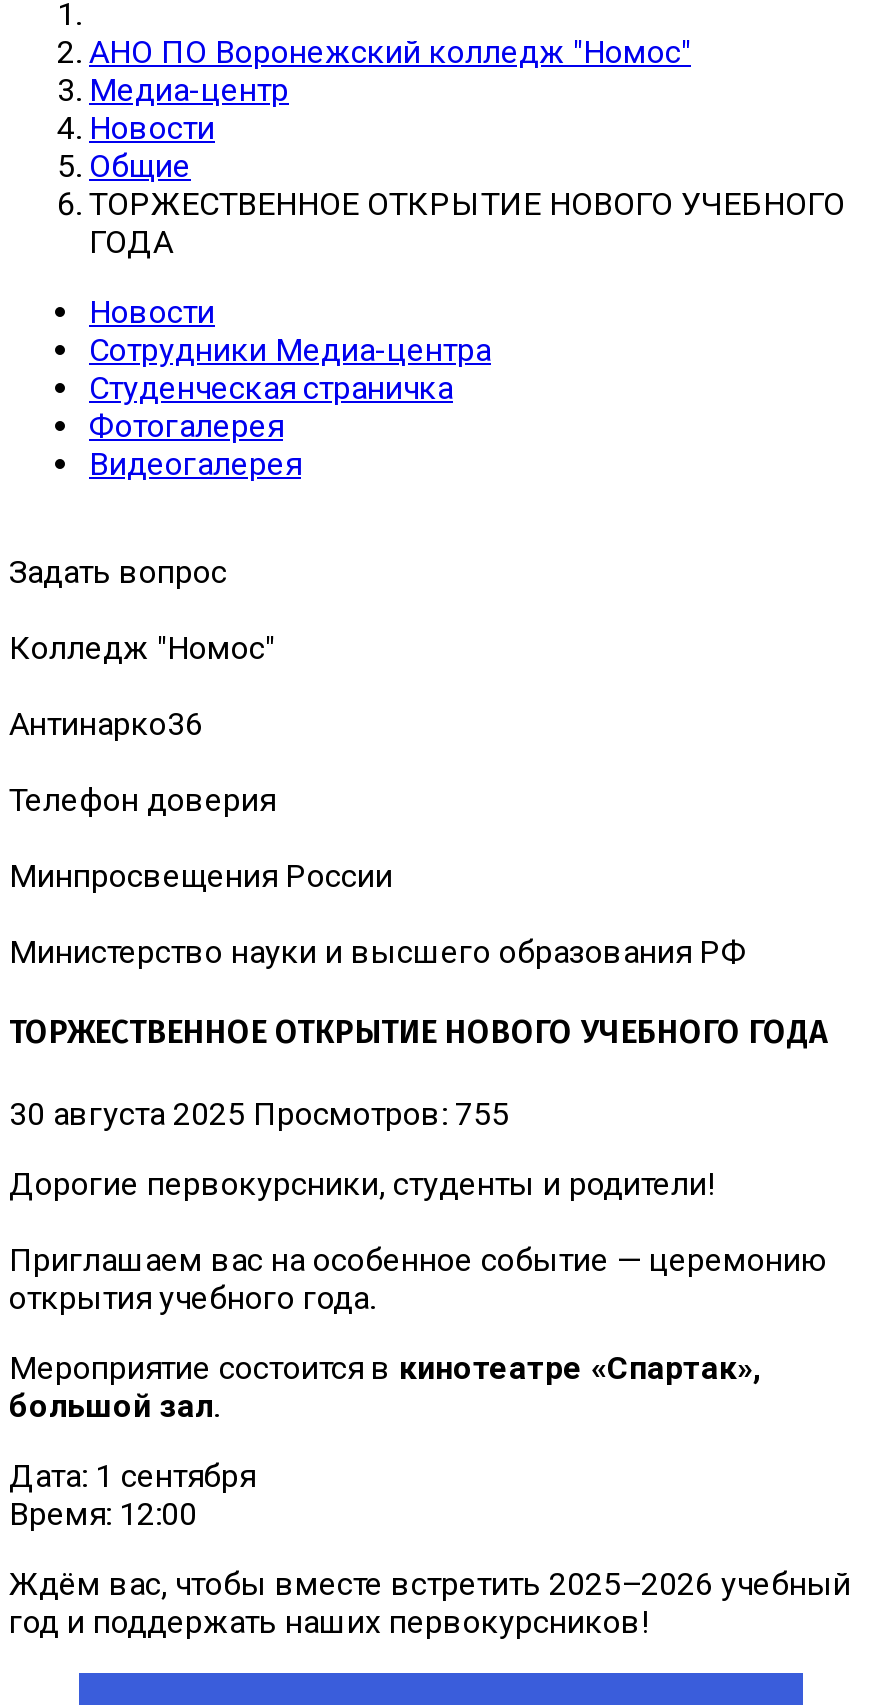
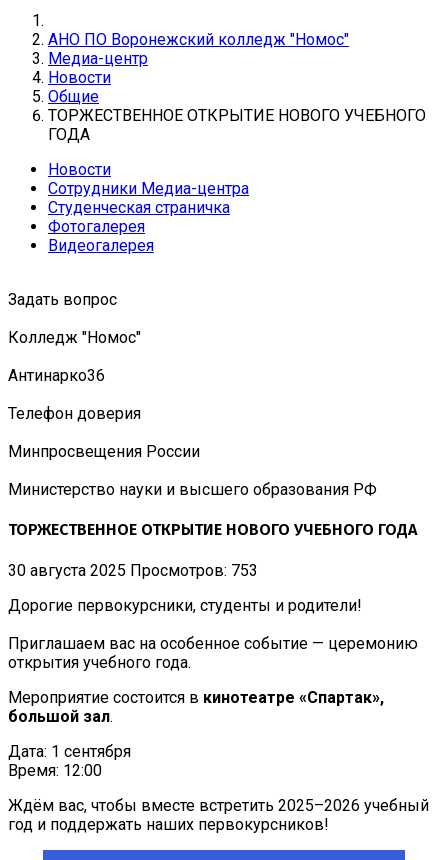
[9,1094,509,1132] 30 августа 2025 Просмотров: 755 -> [8,560,258,579] 30 августа 2025 Просмотров: 753

